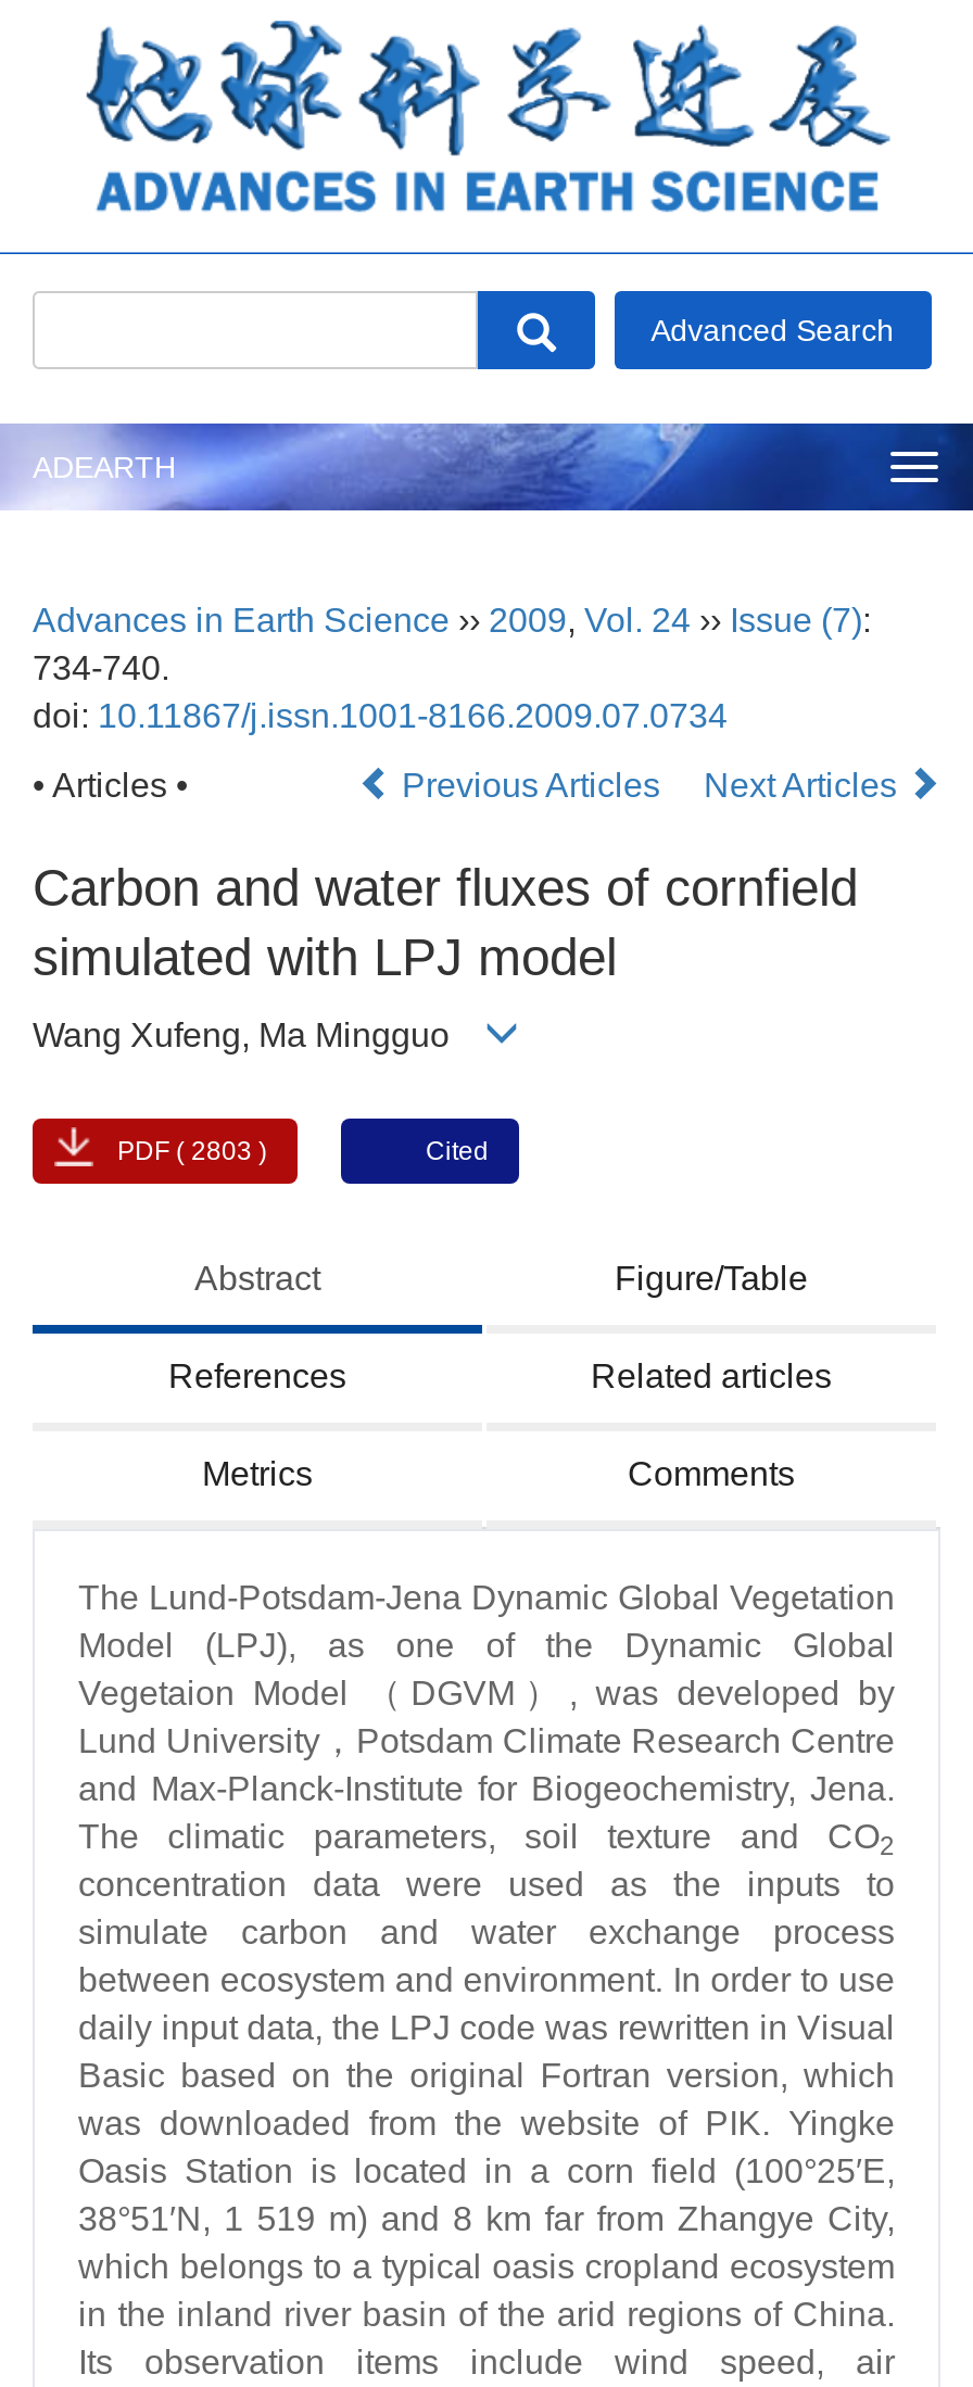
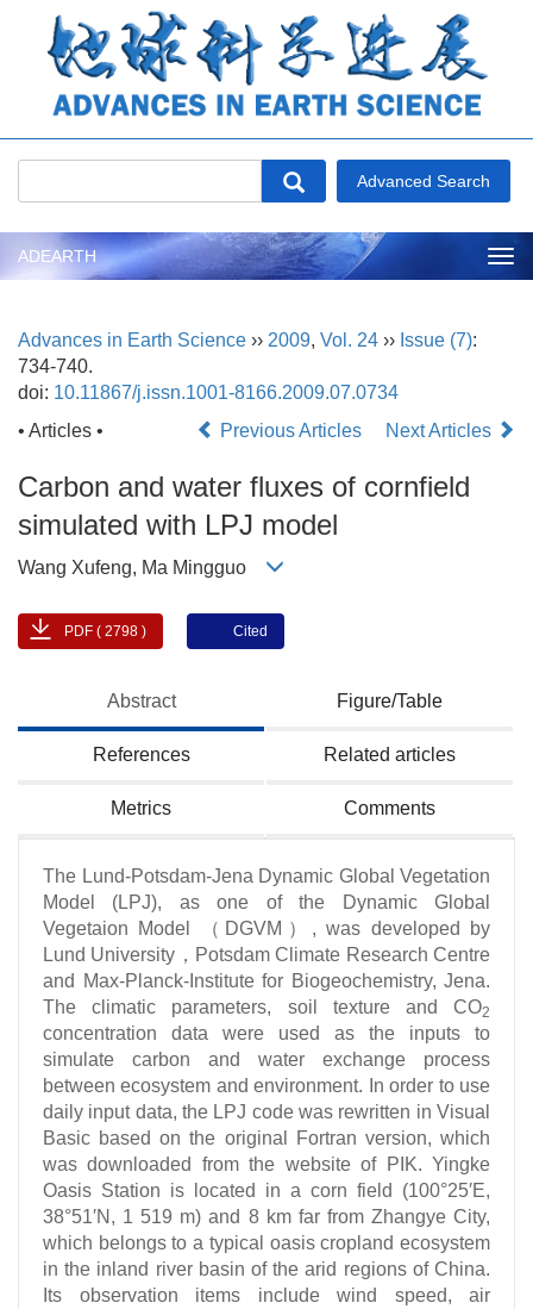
[117,1136,267,1167] PDF ( 2803 ) -> [64,623,146,640] PDF ( 2798 )

